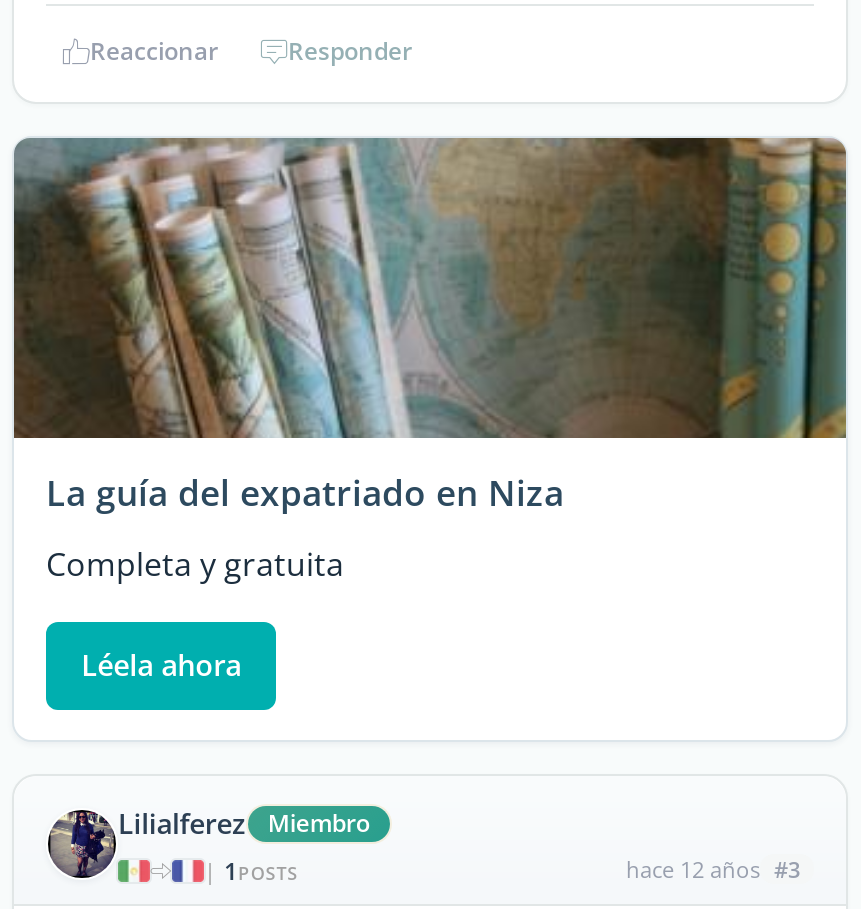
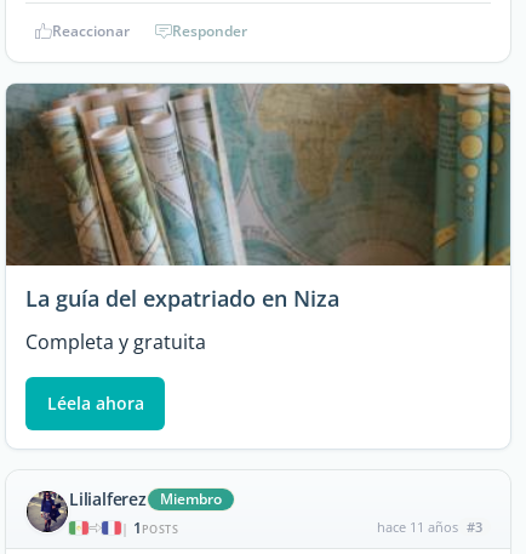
[626,854,800,884] hace 12 años #3 -> [377,517,482,536] hace 11 años #3

